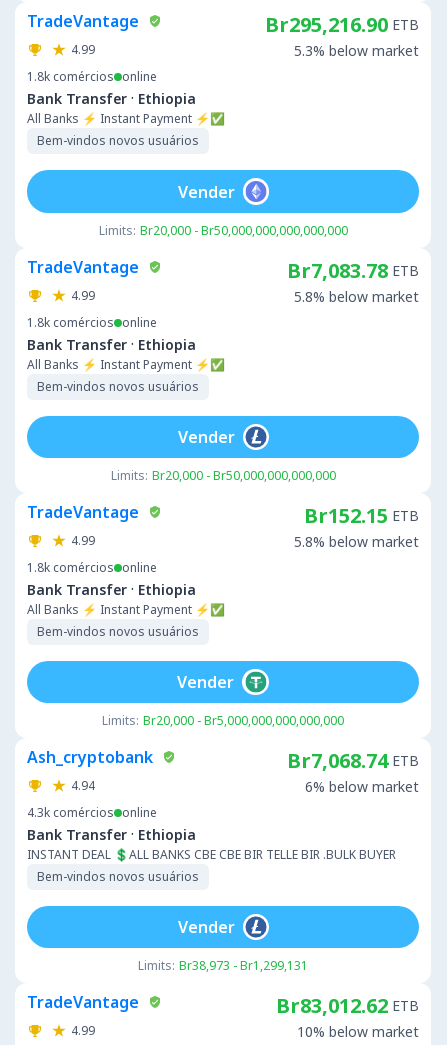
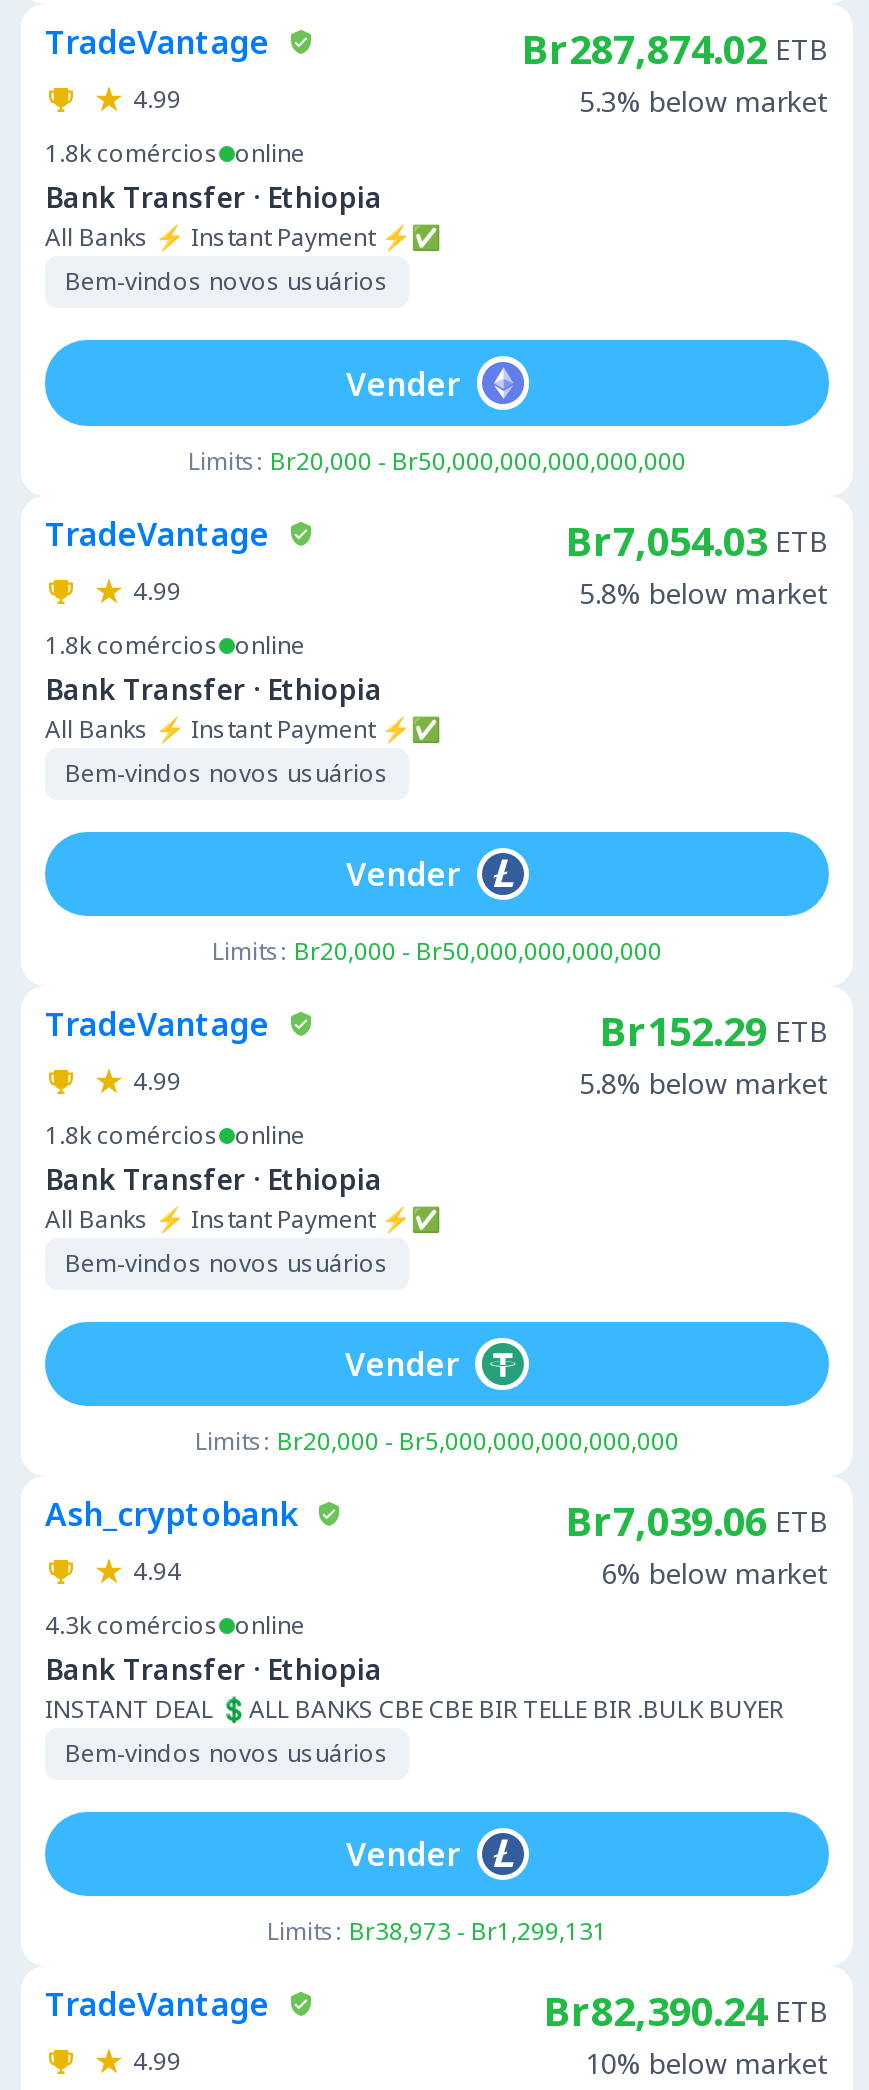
[265,11,419,38] Br295,216.90 ETB -> [521,22,829,76] Br287,874.02 ETB
[287,257,419,284] Br7,083.78 ETB -> [565,514,829,568] Br7,054.03 ETB
[304,502,419,529] Br152.15 ETB -> [599,1004,829,1058] Br152.29 ETB
[287,747,419,774] Br7,068.74 ETB -> [565,1494,829,1548] Br7,039.06 ETB
[276,992,419,1019] Br83,012.62 ETB -> [543,1984,829,2038] Br82,390.24 ETB

